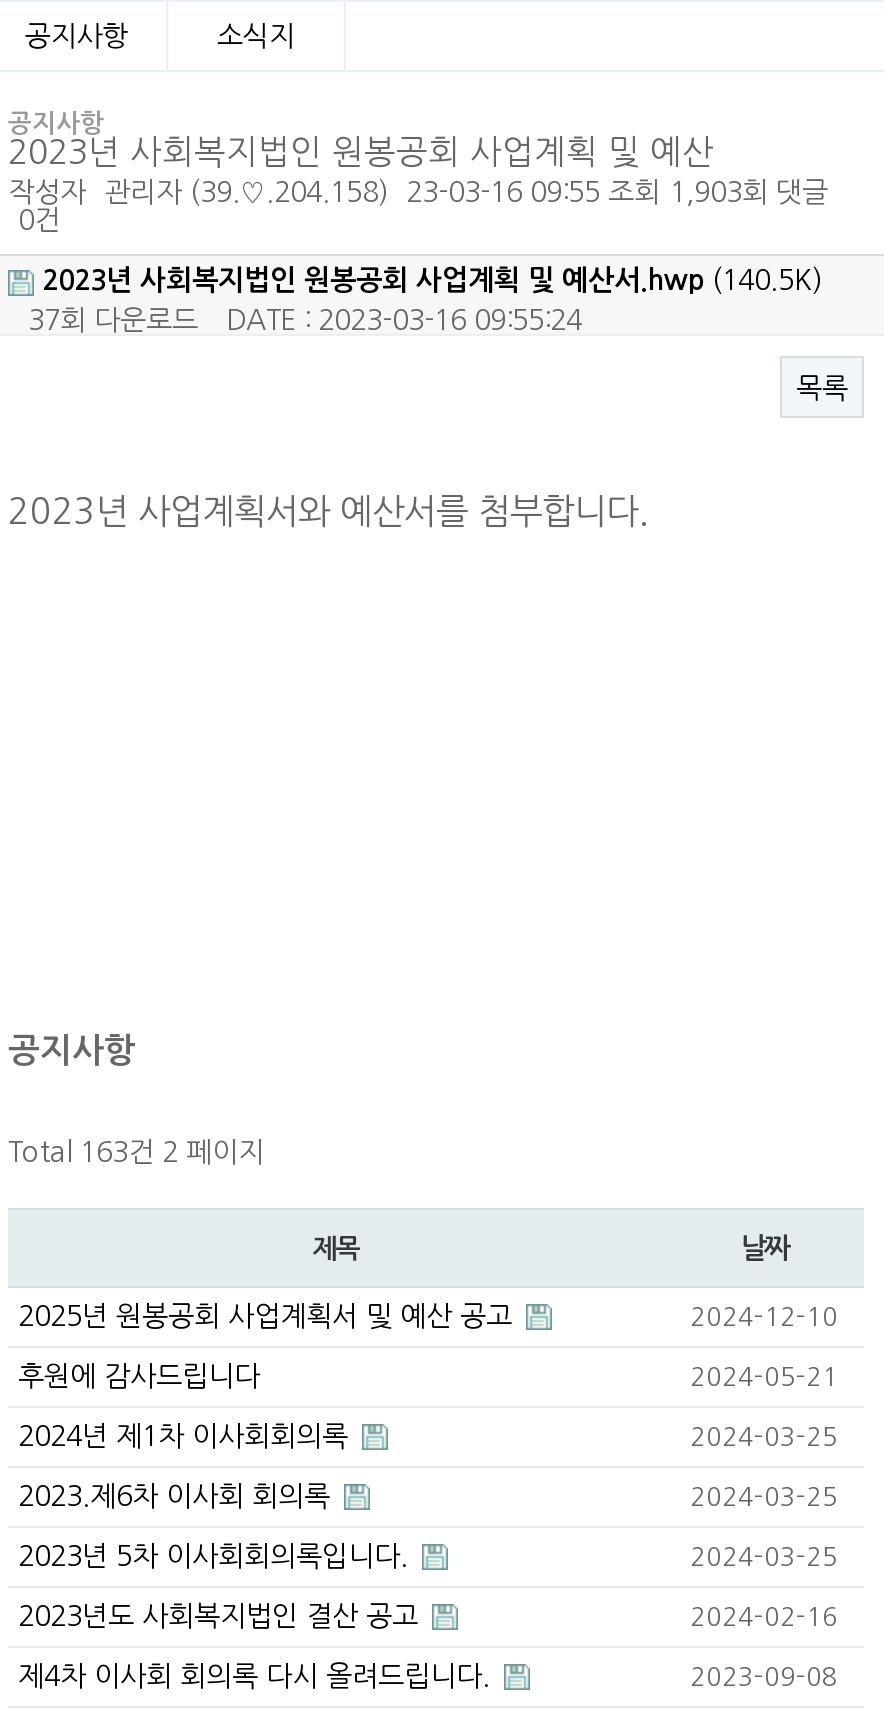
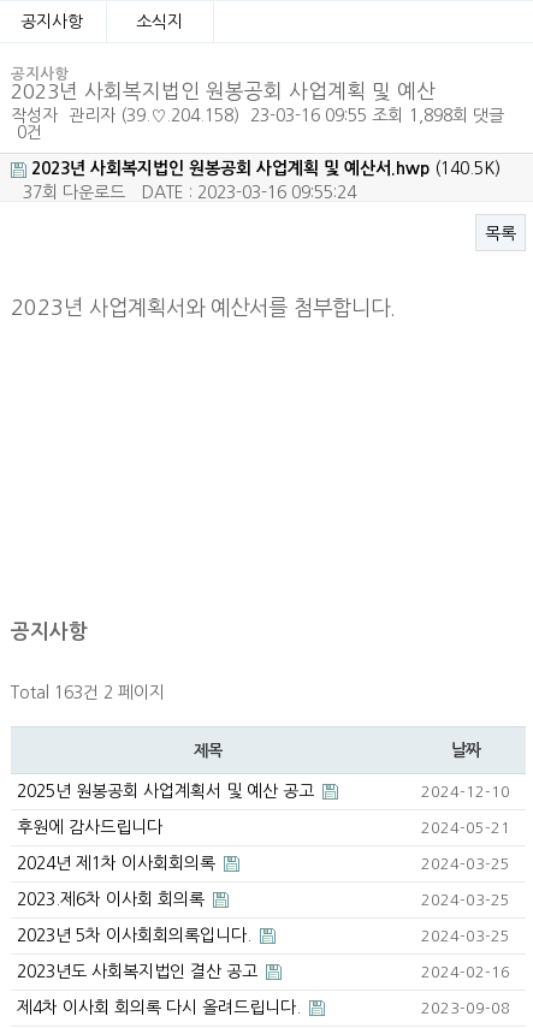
[406,178,828,206] 23-03-16 09:55 조회 1,903회 댓글 -> [250,107,504,124] 23-03-16 09:55 조회 1,898회 댓글

